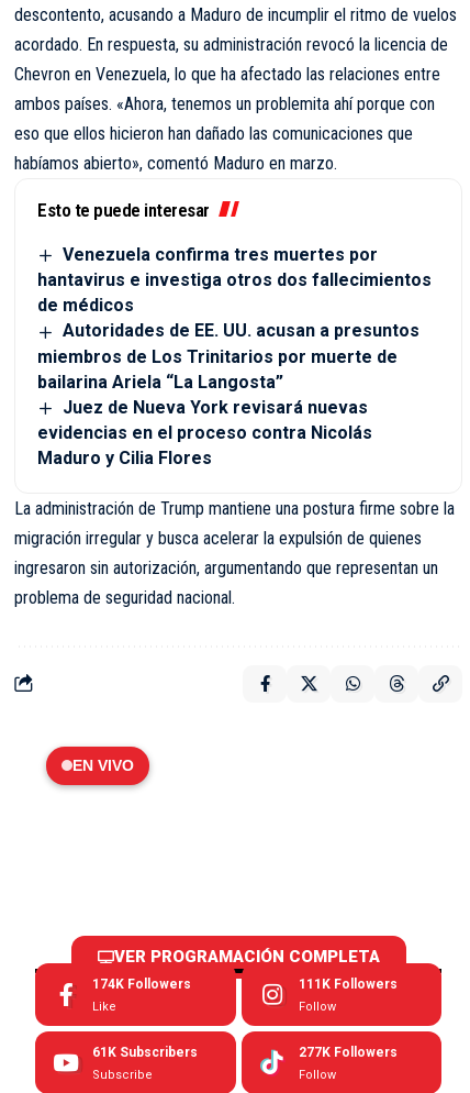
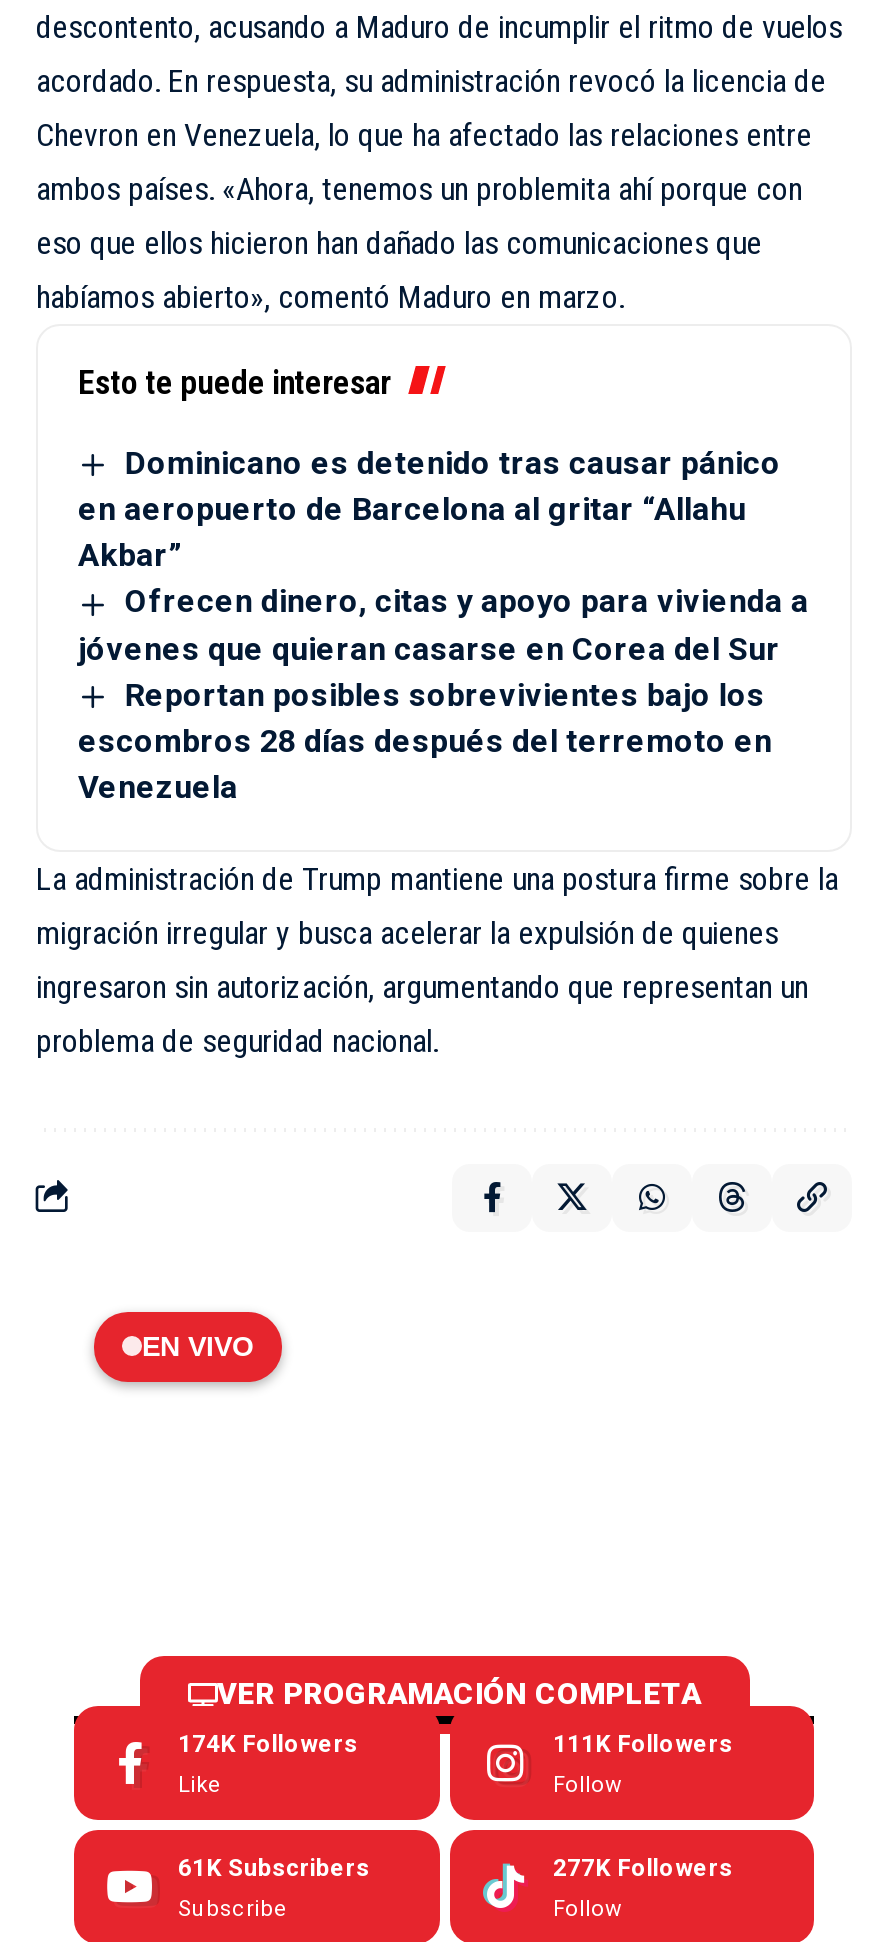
[37,244,432,468] Venezuela confirma tres muertes por | hantavirus e investiga otros dos fallecimientos | de médicos | Autoridades de EE. UU. acusan a presuntos | miembros de Los Trinitarios por muerte de | bailarina Ariela “La Langosta” | Juez de Nueva York revisará nuevas | evidencias en el proceso contra Nicolás | Maduro y Cilia Flores -> [78,444,809,806] Dominicano es detenido tras causar pánico | en aeropuerto de Barcelona al gritar “Allahu | Akbar” | Ofrecen dinero, citas y apoyo para vivienda a | jóvenes que quieran casarse en Corea del Sur | Reportan posibles sobrevivientes bajo los | escombros 28 días después del terremoto en | Venezuela

